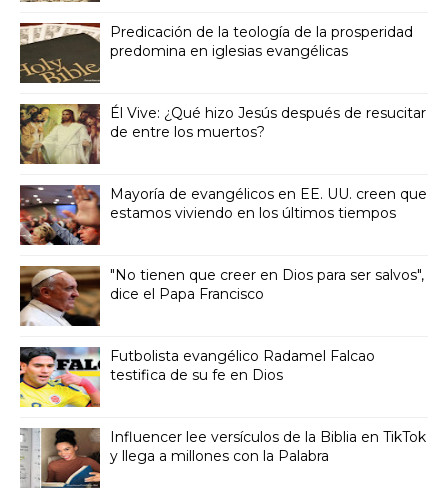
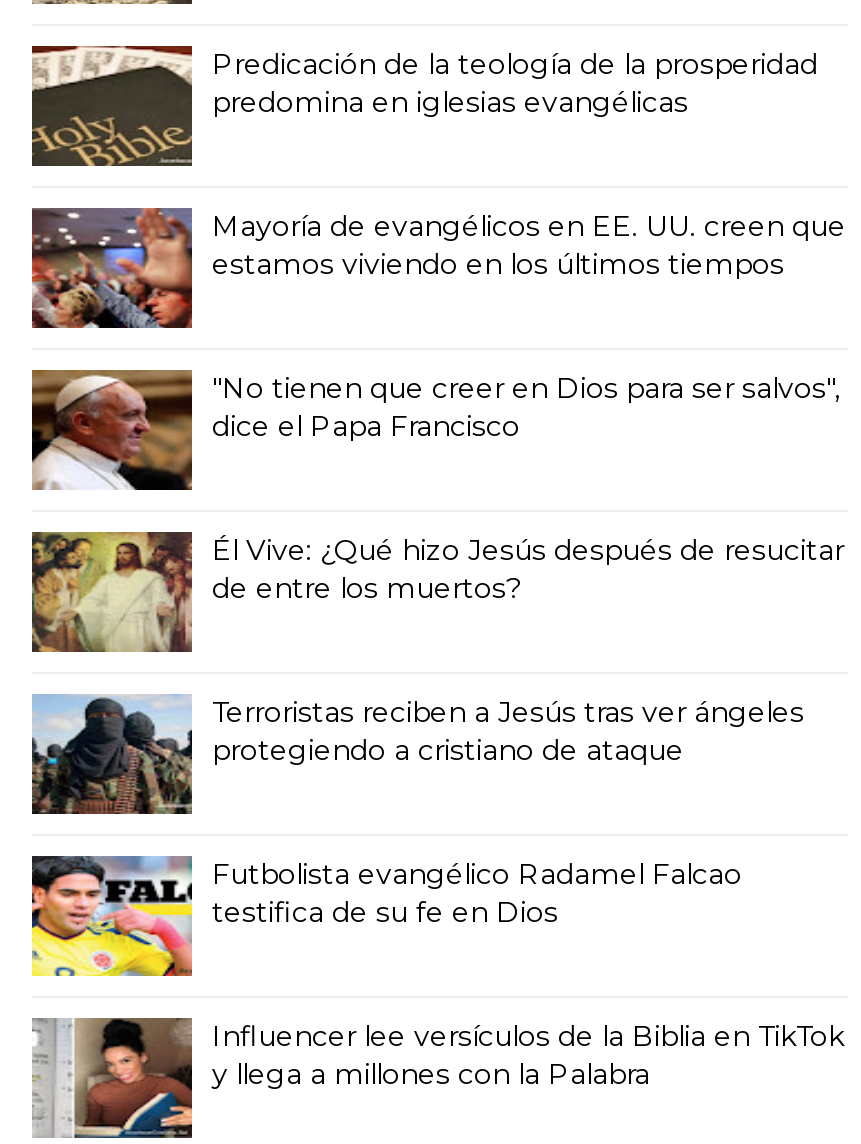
moved [20,104,426,165] -> [30,530,844,654]: [image] | Él Vive: ¿Qué hizo Jesús después de resucitar | de entre los muertos?
moved [18,184,427,303] -> [28,206,846,445]: [image] | Mayoría de evangélicos en EE. UU. creen que | estamos viviendo en los últimos tiempos | "No tienen que creer en Dios para ser salvos", | dice el Papa Francisco
none -> [32,694,804,816] [image] | Terroristas reciben a Jesús tras ver ángeles | protegiendo a cristiano de ataque

